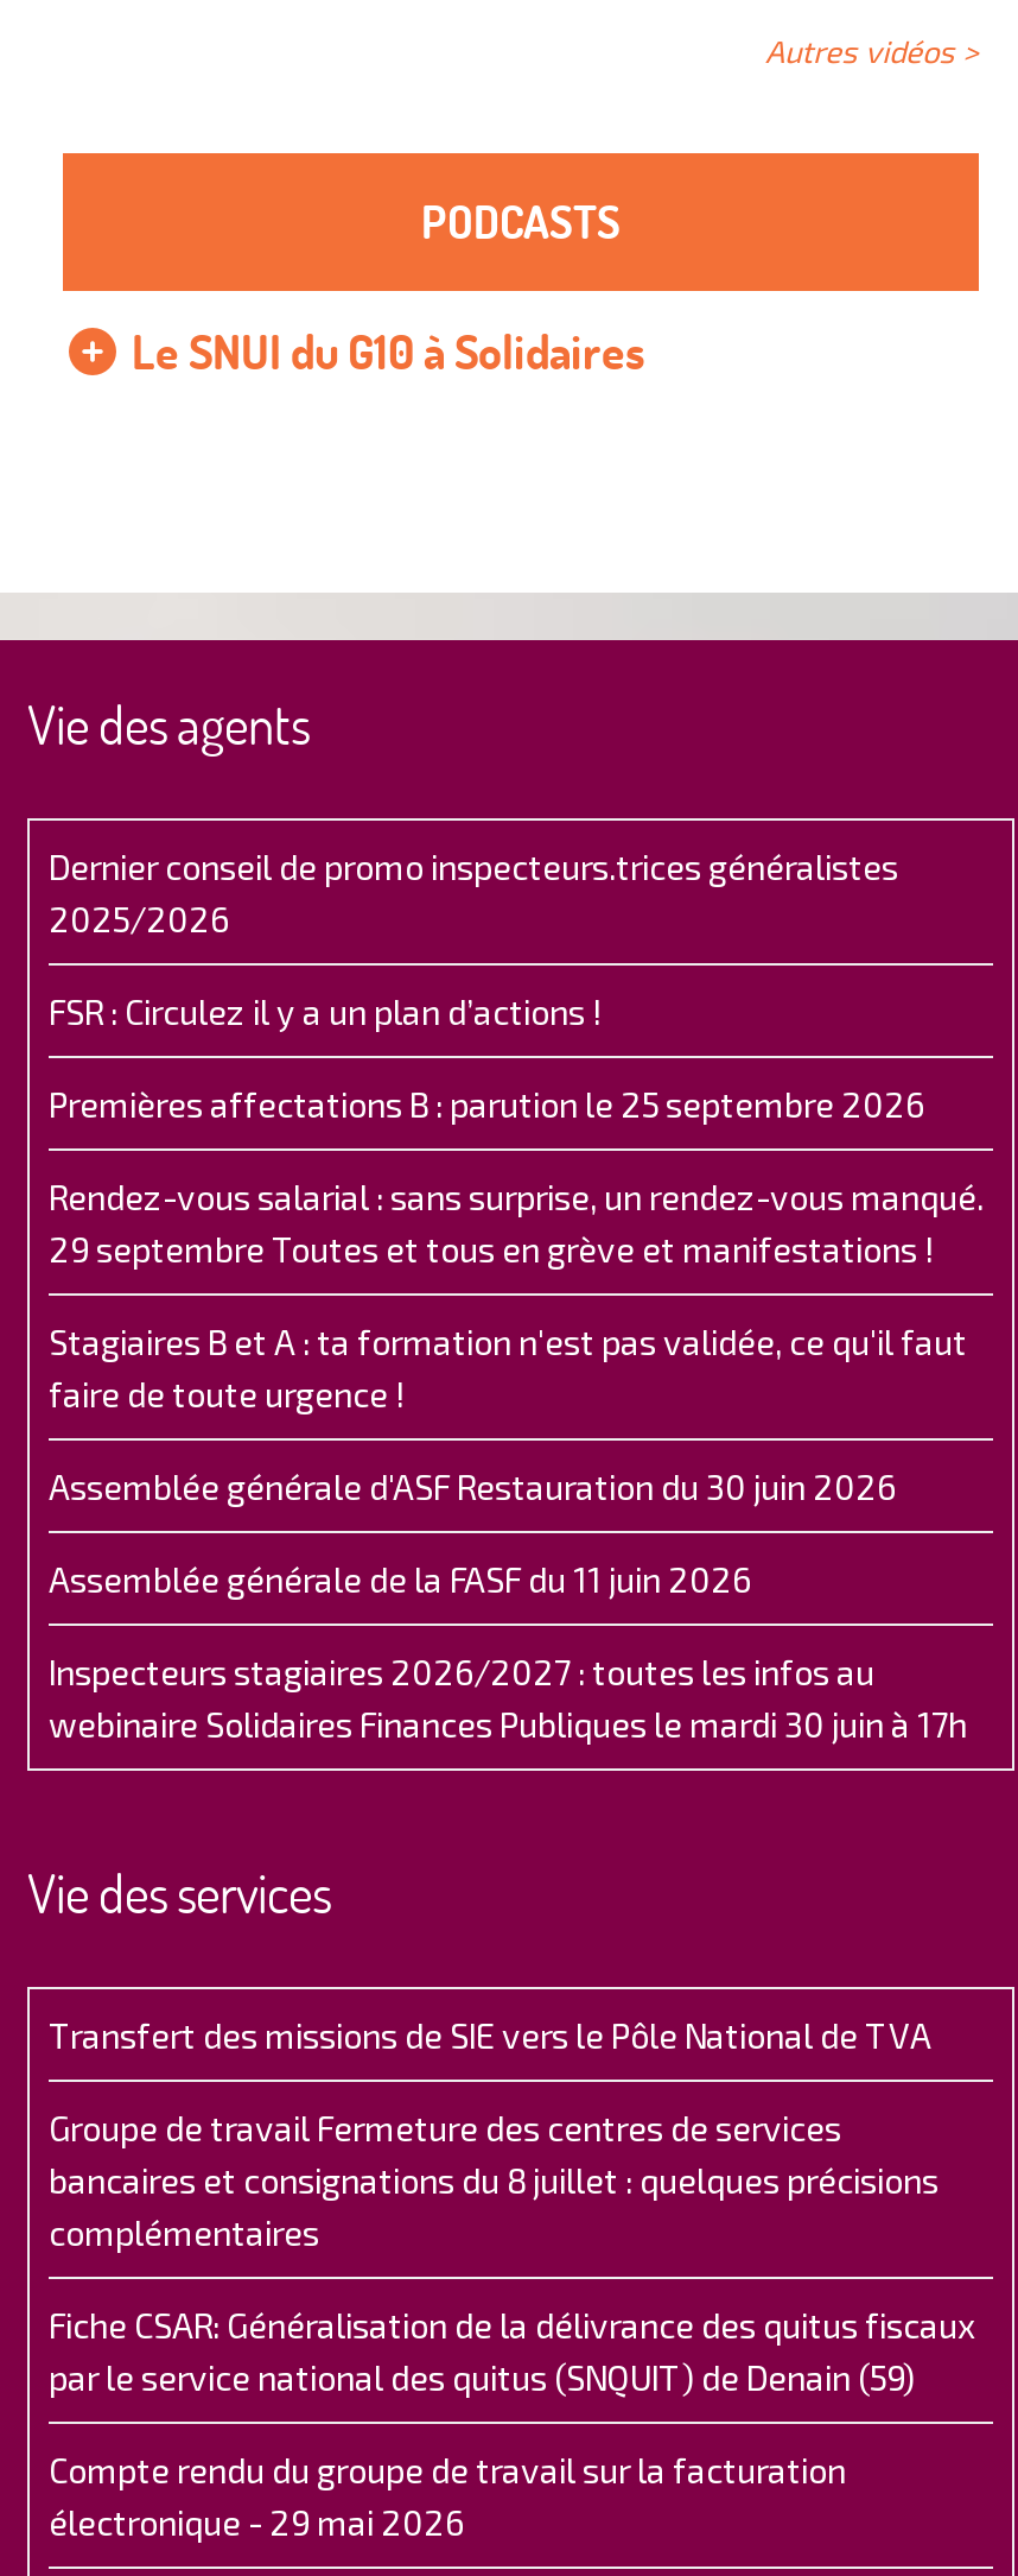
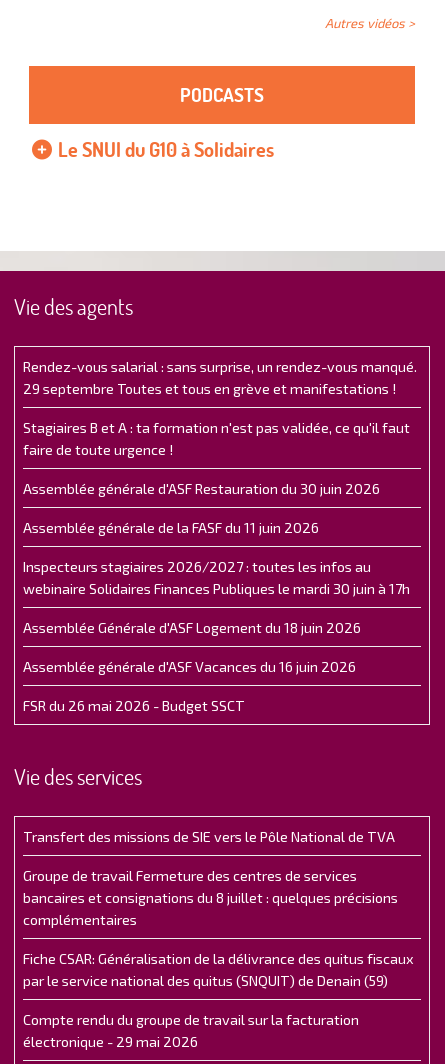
[49,846,924,1124] Dernier conseil de promo inspecteurs.trices généralistes | 2025/2026 | FSR : Circulez il y a un plan d’actions ! | Premières affectations B : parution le 25 septembre 2026 -> none
moved [49,1176,984,1744] -> [23,358,417,597]: Rendez-vous salarial : sans surprise, un rendez-vous manqué. | 29 septembre Toutes et tous en grève et manifestations ! | Stagiaires B et A : ta formation n'est pas validée, ce qu'il faut | faire de toute urgence ! | Assemblée générale d'ASF Restauration du 30 juin 2026 | Assemblée générale de la FASF du 11 juin 2026 | Inspecteurs stagiaires 2026/2027 : toutes les infos au | webinaire Solidaires Finances Publiques le mardi 30 juin à 17h
none -> [23,619,361,714] Assemblée Générale d'ASF Logement du 18 juin 2026 | Assemblée générale d'ASF Vacances du 16 juin 2026 | FSR du 26 mai 2026 - Budget SSCT

